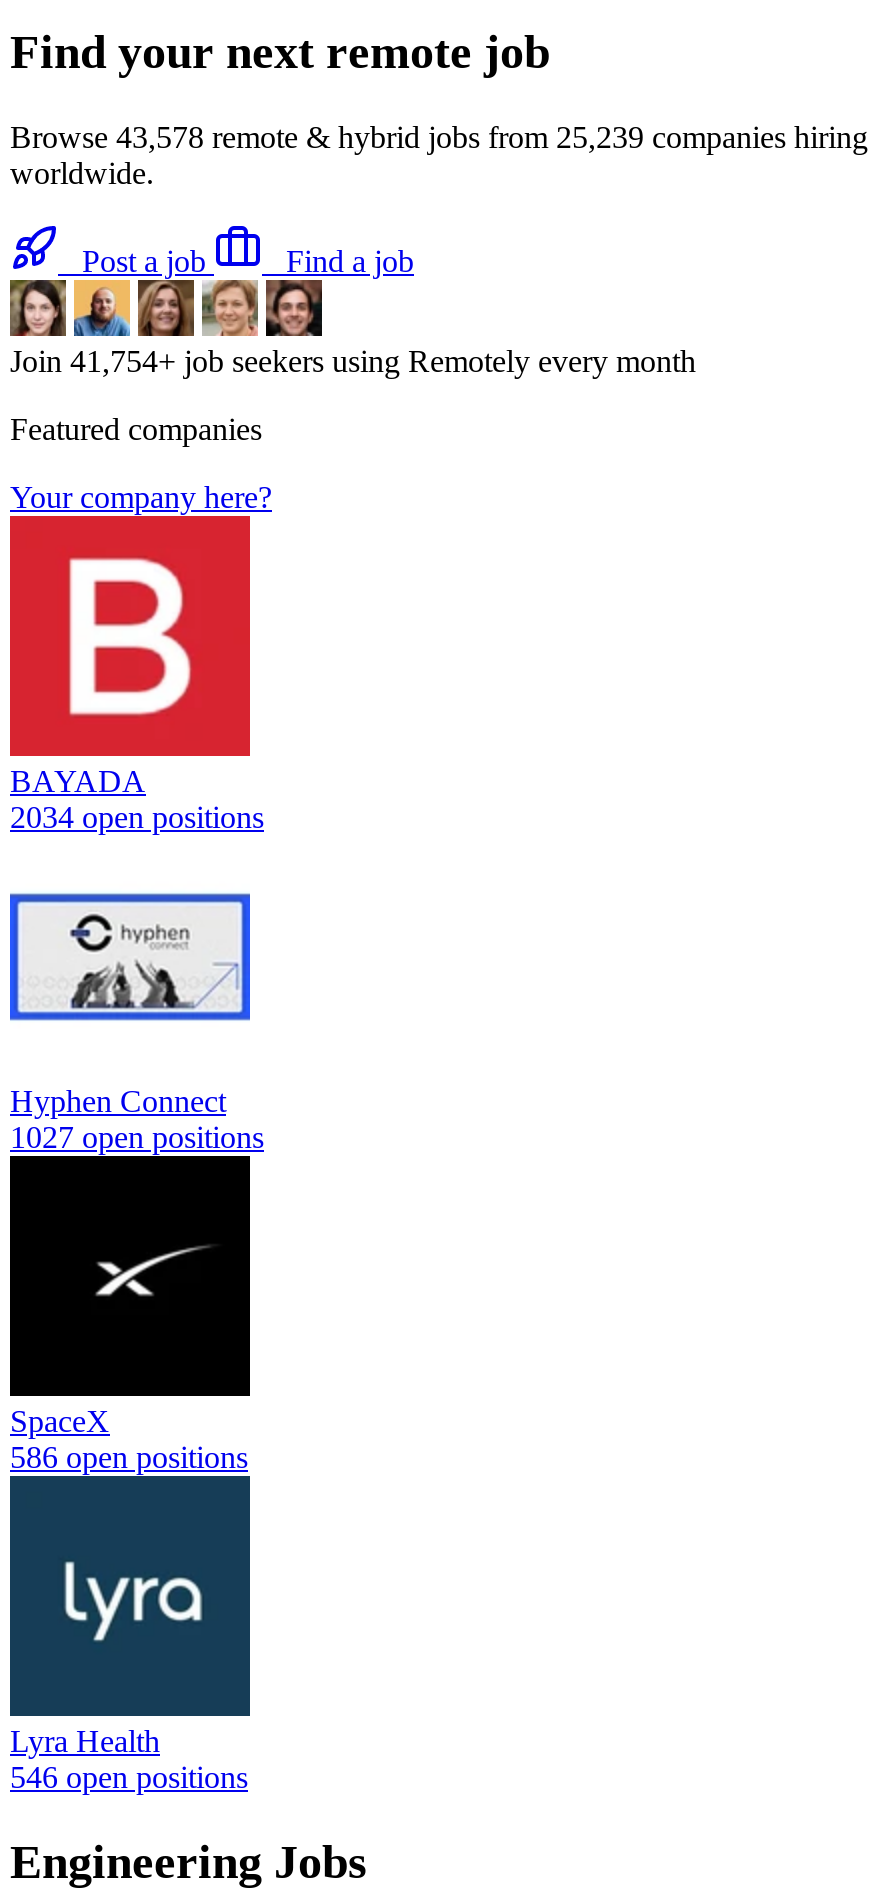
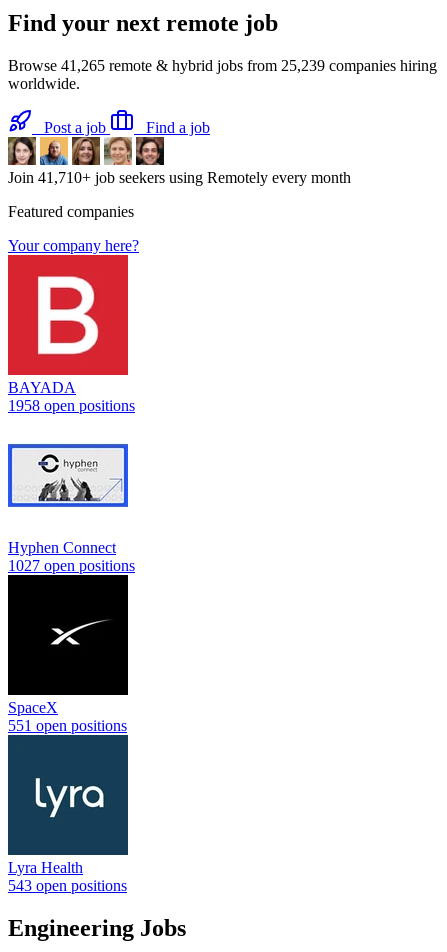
[10,120,868,154] Browse 43,578 remote & hybrid jobs from 25,239 companies hiring -> [8,57,437,74] Browse 41,265 remote & hybrid jobs from 25,239 companies hiring
[10,344,696,378] Join 41,754+ job seekers using Remotely every month -> [8,169,351,186] Join 41,710+ job seekers using Remotely every month
[10,800,264,834] 2034 open positions -> [8,397,135,414] 1958 open positions
[10,1440,248,1474] 586 open positions -> [8,717,127,734] 551 open positions
[10,1760,248,1794] 546 open positions -> [8,877,127,894] 543 open positions

